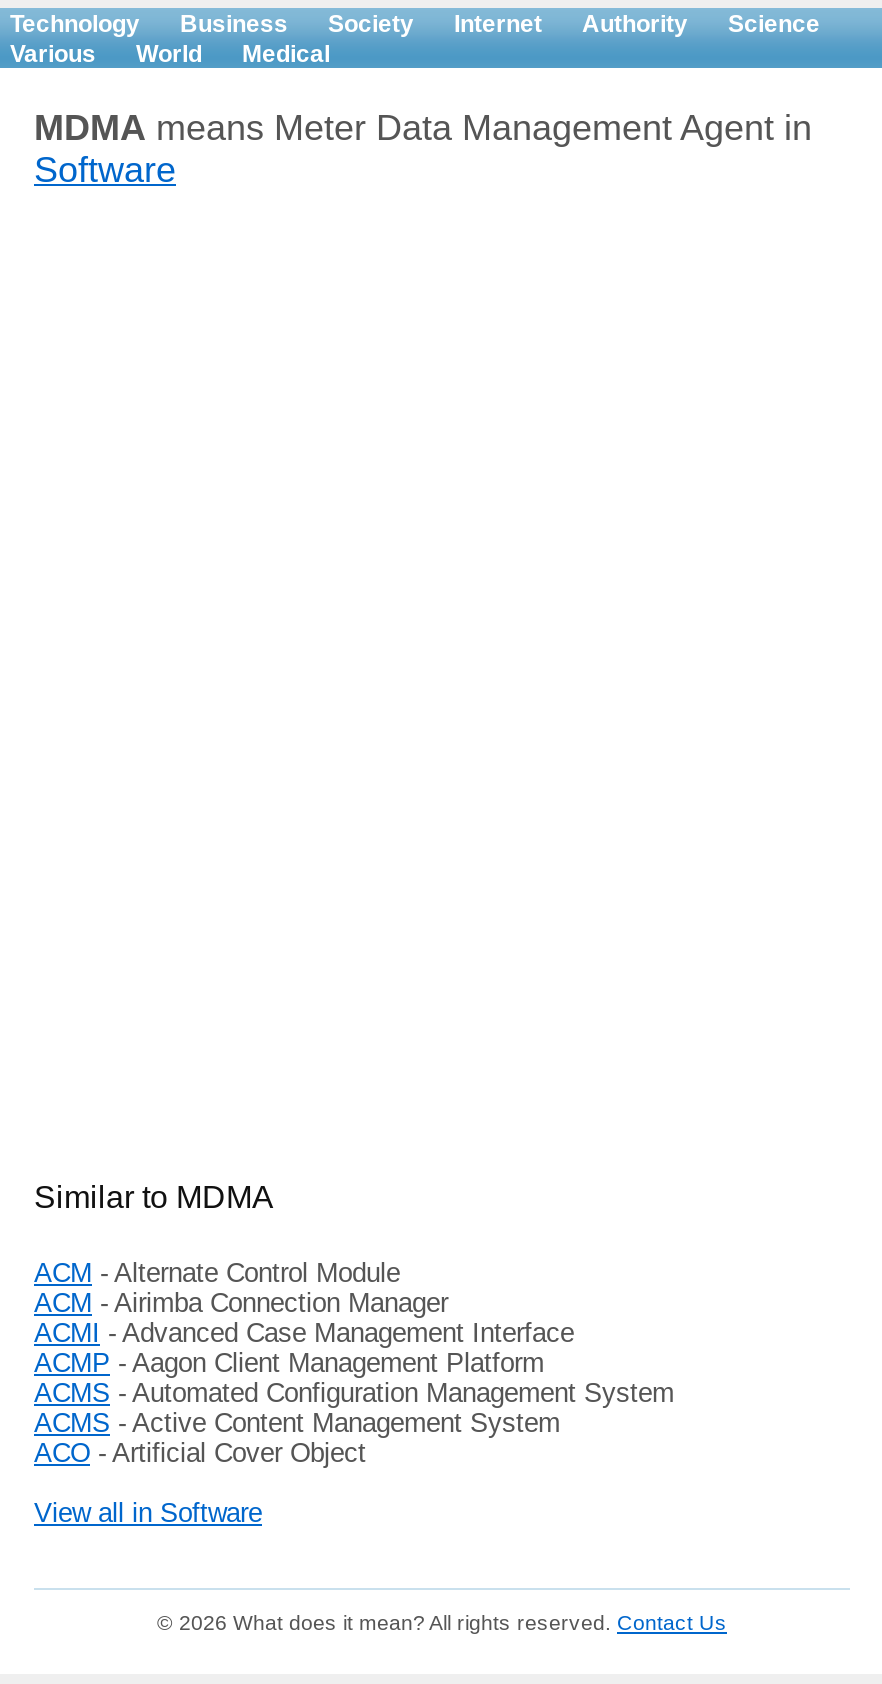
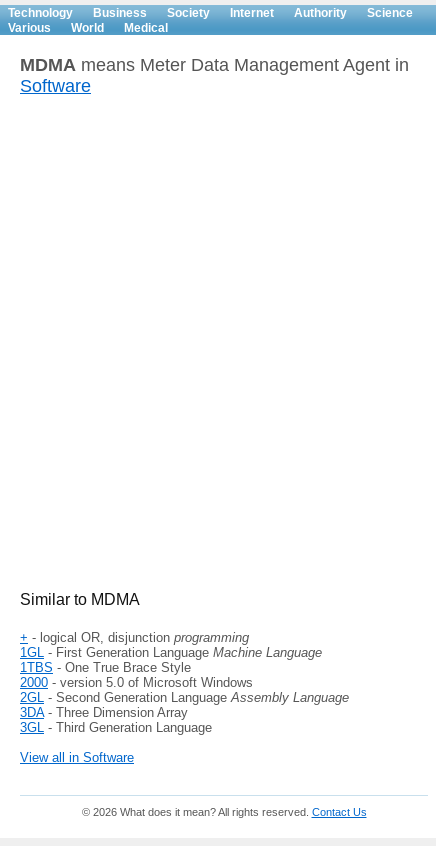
[34,1258,674,1468] ACM - Alternate Control Module | ACM - Airimba Connection Manager | ACMI - Advanced Case Management Interface | ACMP - Aagon Client Management Platform | ACMS - Automated Configuration Management System | ACMS - Active Content Management System | ACO - Artificial Cover Object -> [20,630,349,735] + - logical OR, disjunction programming | 1GL - First Generation Language Machine Language | 1TBS - One True Brace Style | 2000 - version 5.0 of Microsoft Windows | 2GL - Second Generation Language Assembly Language | 3DA - Three Dimension Array | 3GL - Third Generation Language

